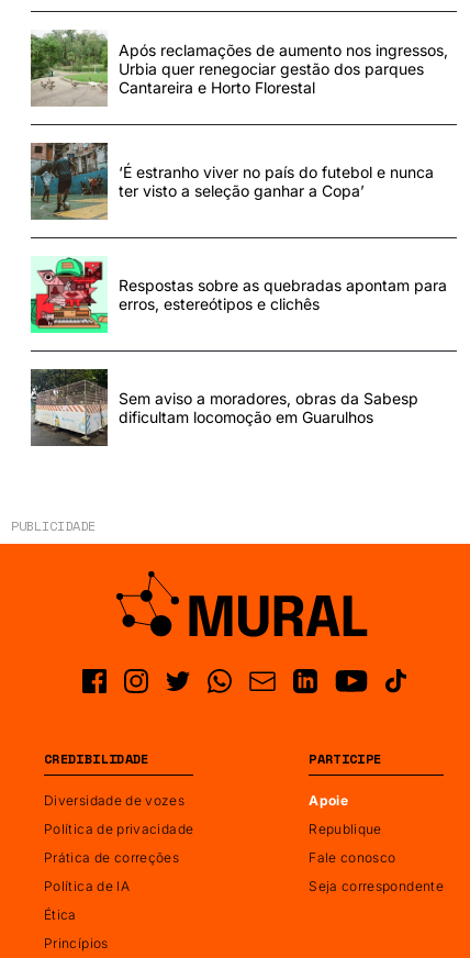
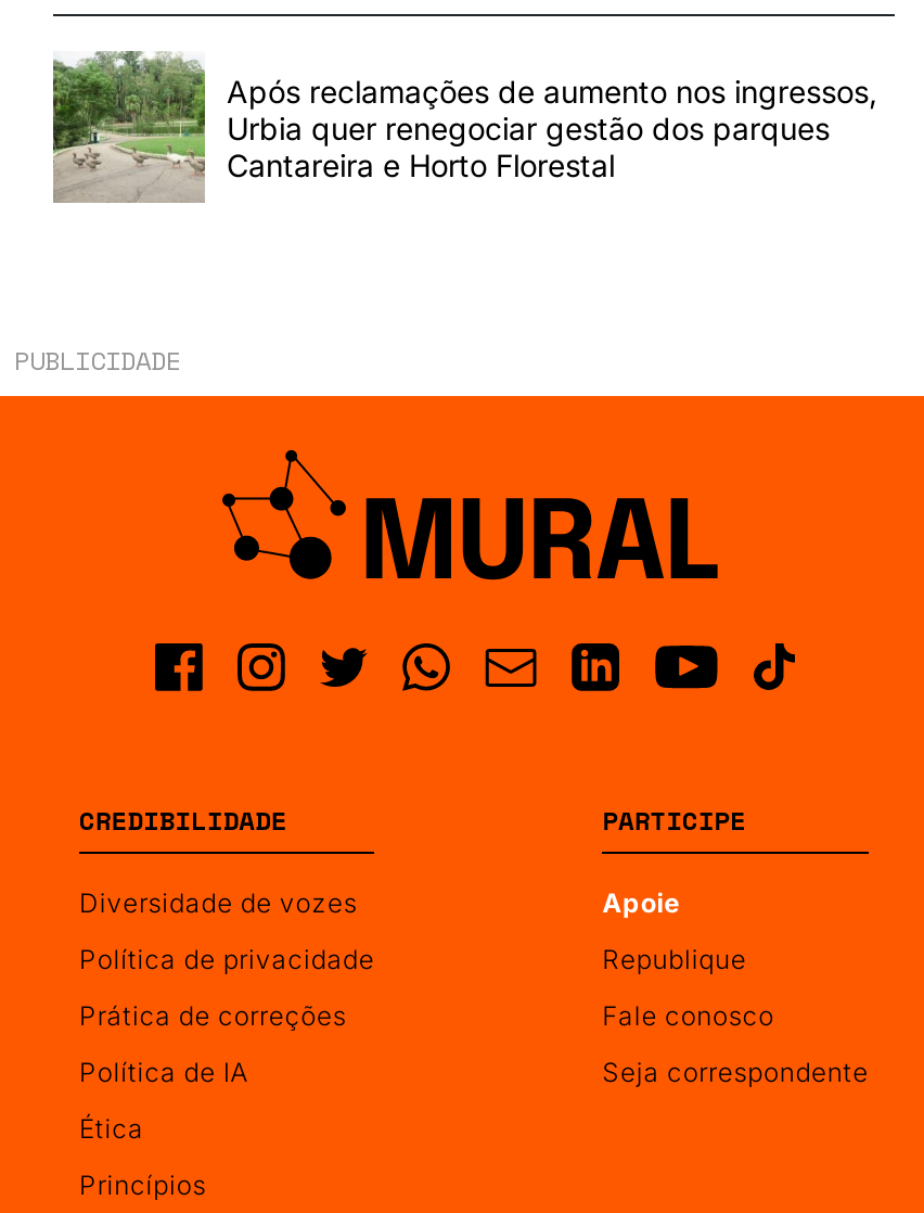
[30,142,434,221] [image] | ‘É estranho viver no país do futebol e nunca | ter visto a seleção ganhar a Copa’ -> none
[30,256,447,334] [image] | Respostas sobre as quebradas apontam para | erros, estereótipos e clichês -> none
[30,368,418,446] [image] | Sem aviso a moradores, obras da Sabesp | dificultam locomoção em Guarulhos -> none

